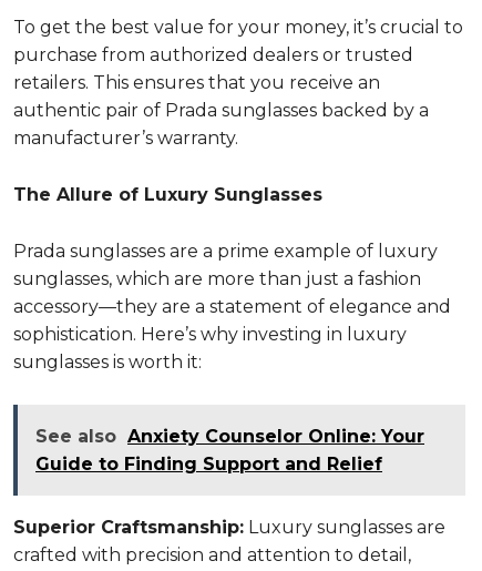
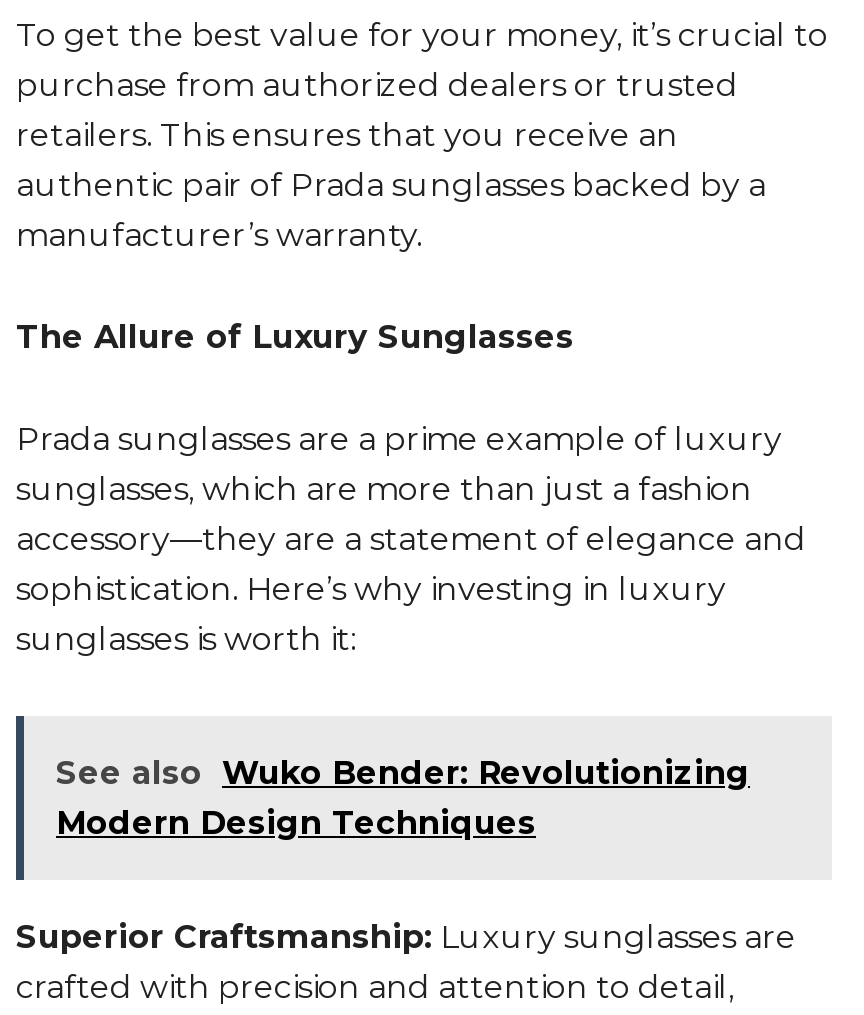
[35,426,424,475] See also Anxiety Counselor Online: Your | Guide to Finding Support and Relief -> [56,755,750,843] See also Wuko Bender: Revolutionizing | Modern Design Techniques

